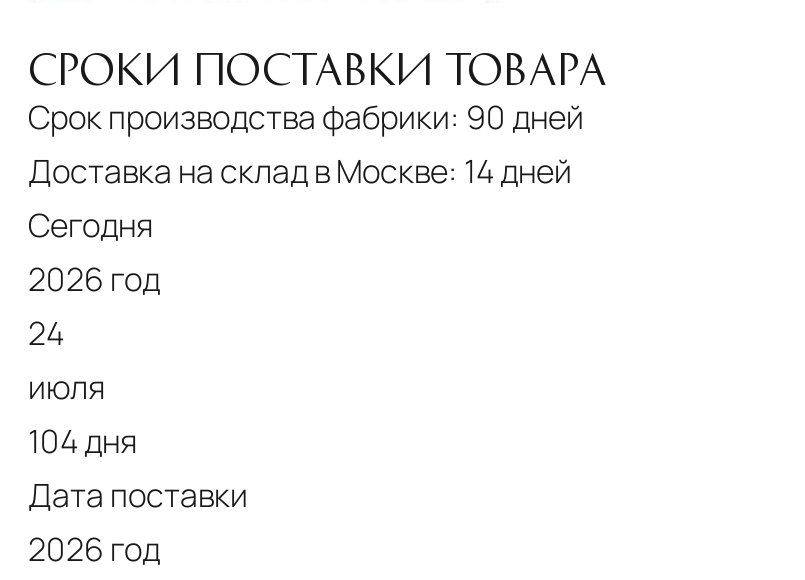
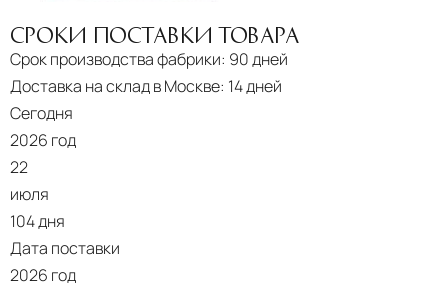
[28,312,64,356] 24 -> [10,156,28,178] 22

